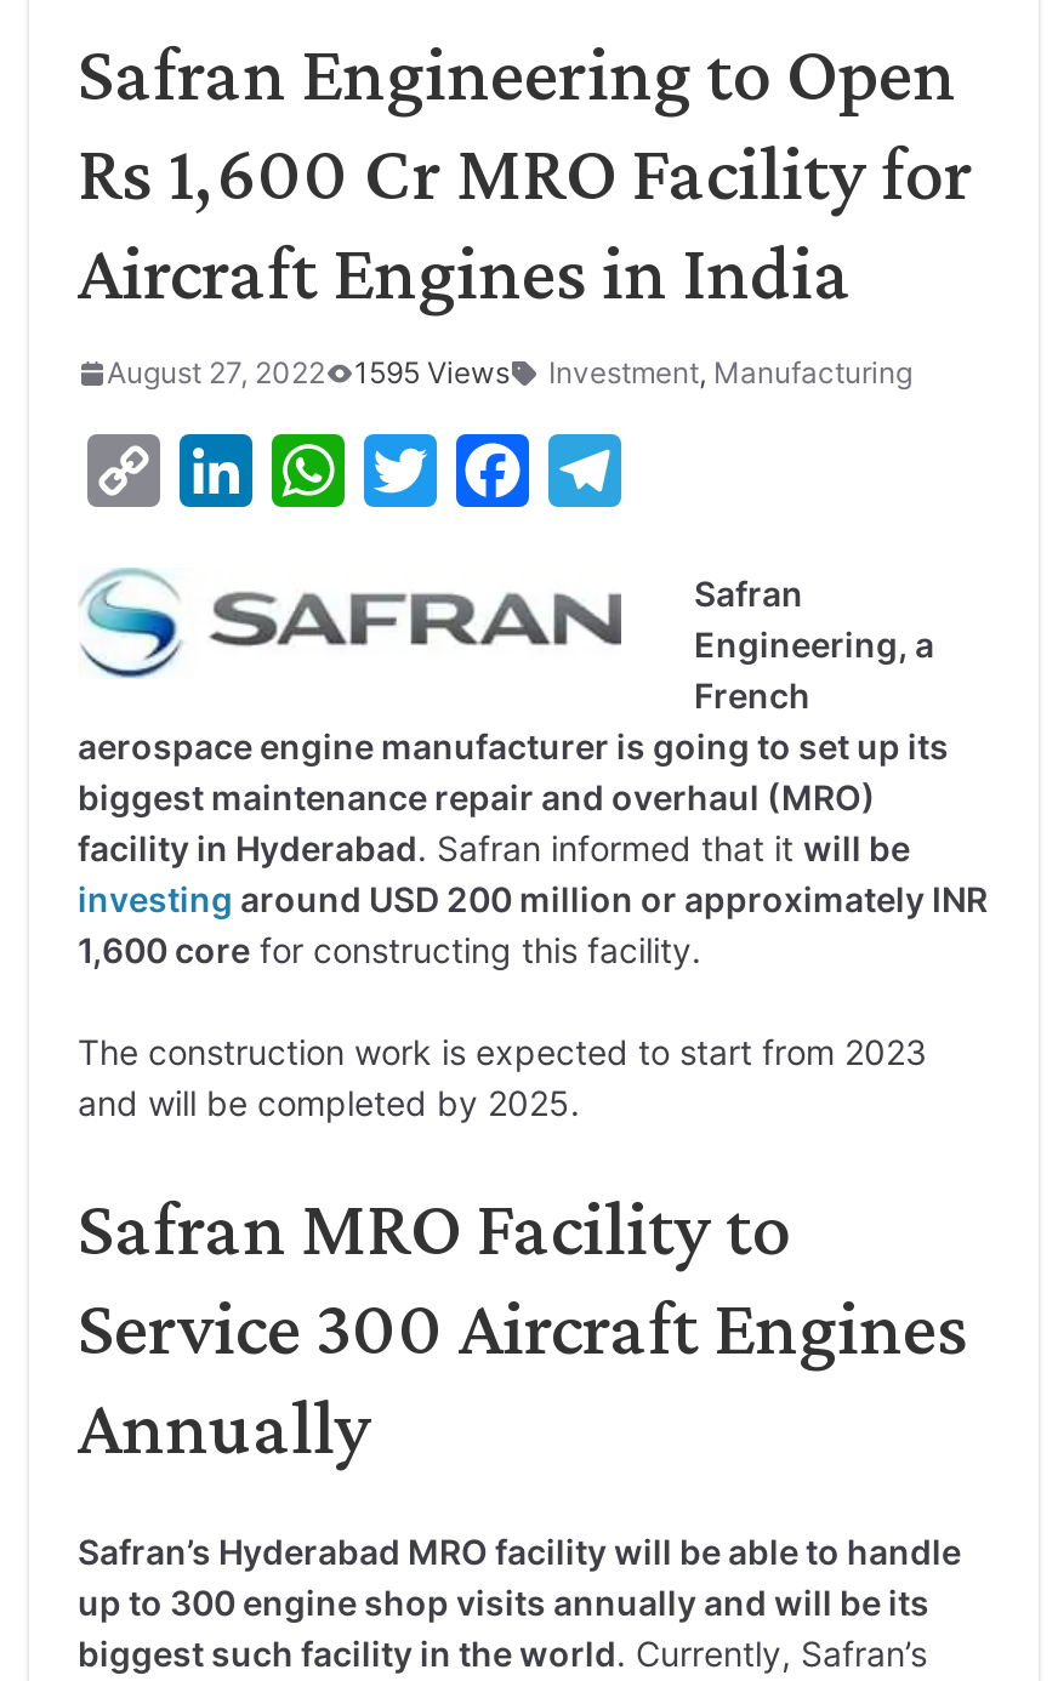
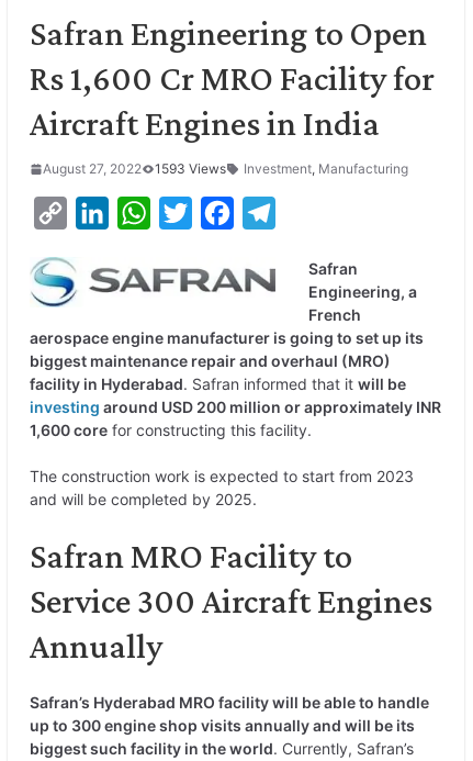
[107,353,912,389] August 27, 2022 1595 Views Investment, Manufacturing -> [43,160,408,176] August 27, 2022 1593 Views Investment, Manufacturing

